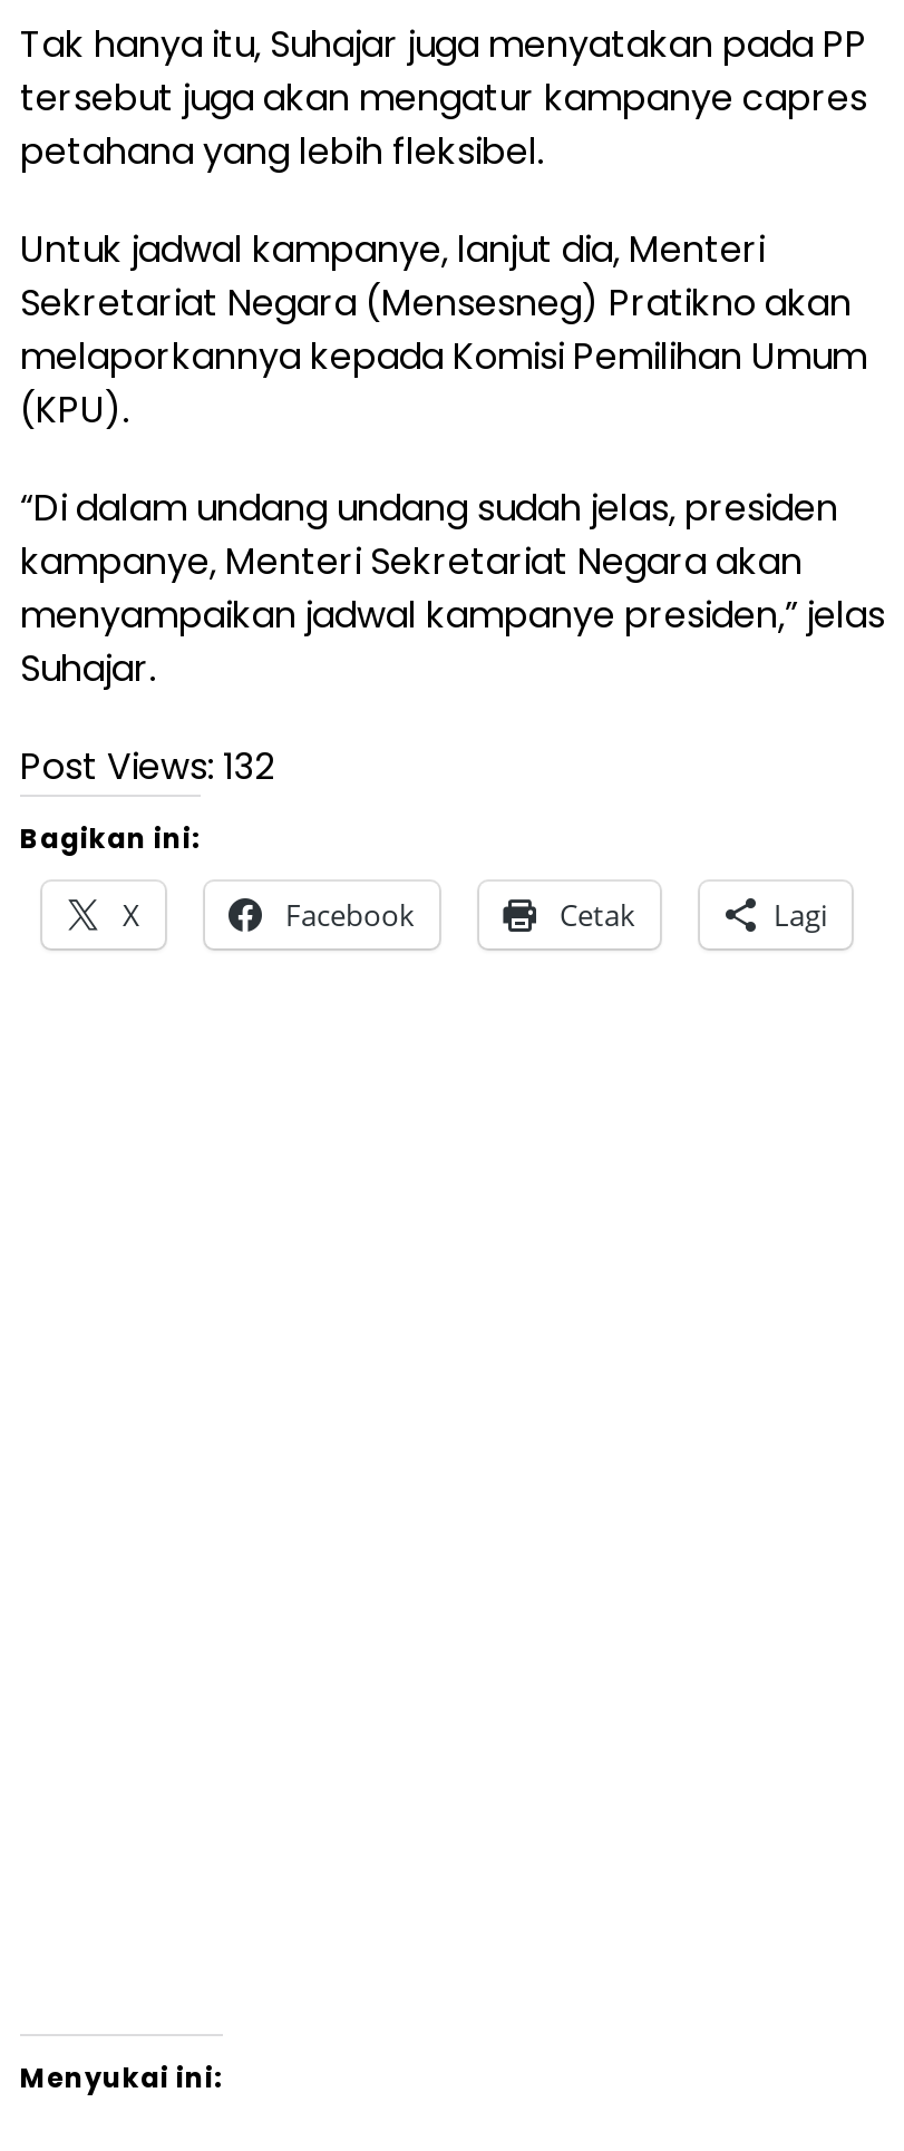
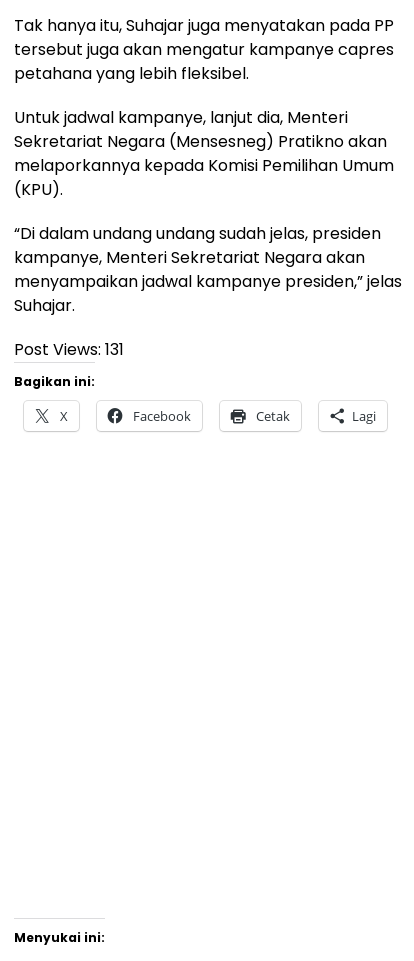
[20,741,274,792] Post Views: 132 -> [14,338,124,361] Post Views: 131

